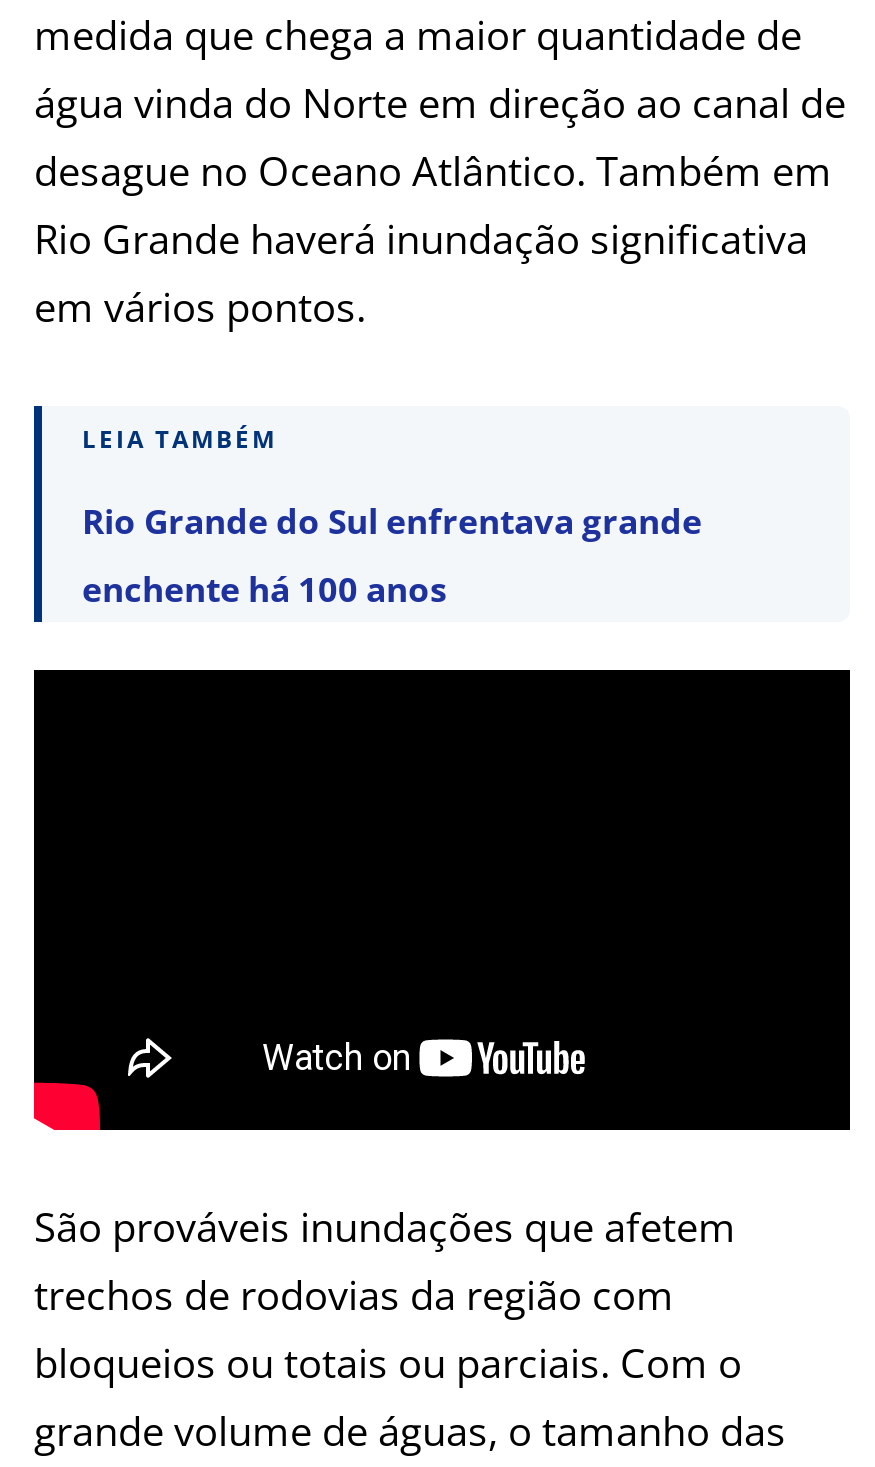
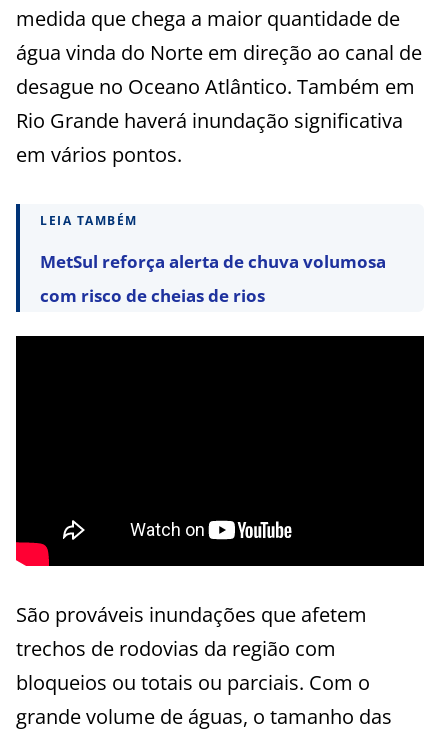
[82,499,702,545] Rio Grande do Sul enfrentava grande -> [40,250,386,273] MetSul reforça alerta de chuva volumosa
[82,567,446,613] enchente há 100 anos -> [40,284,265,307] com risco de cheias de rios

